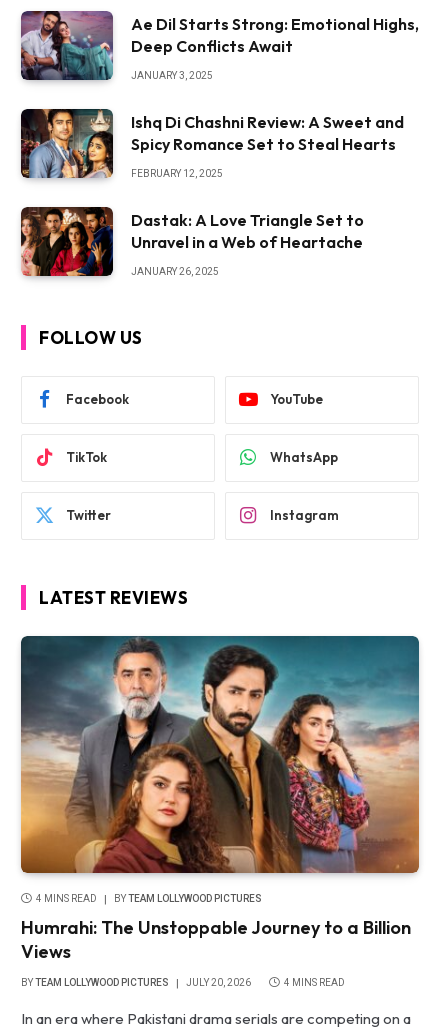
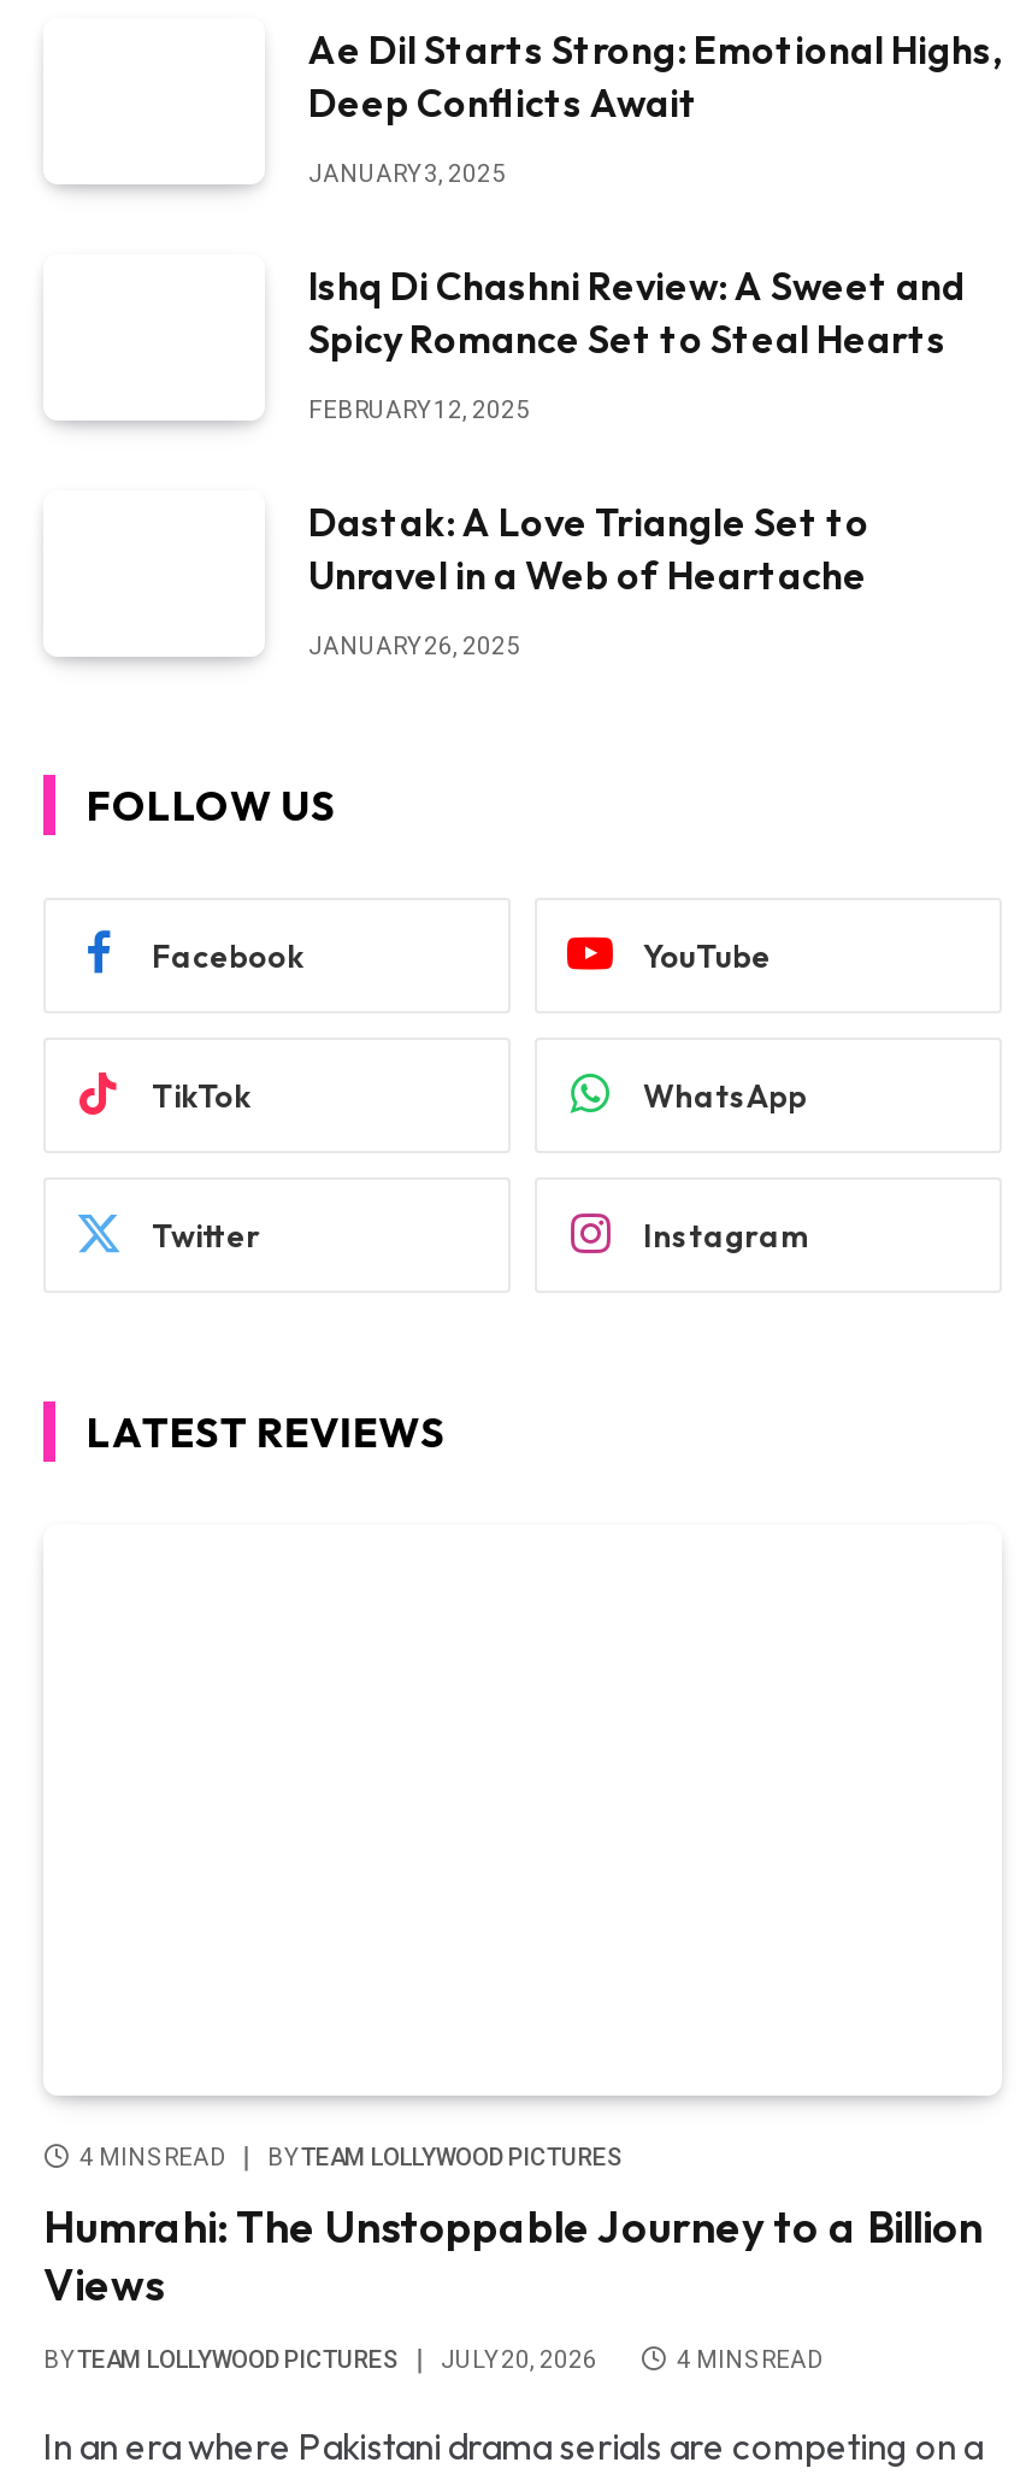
[20,10,114,81] [image] -> none
[20,108,114,179] [image] -> none
[20,206,114,277] [image] -> none
[20,635,420,874] [image] -> none

